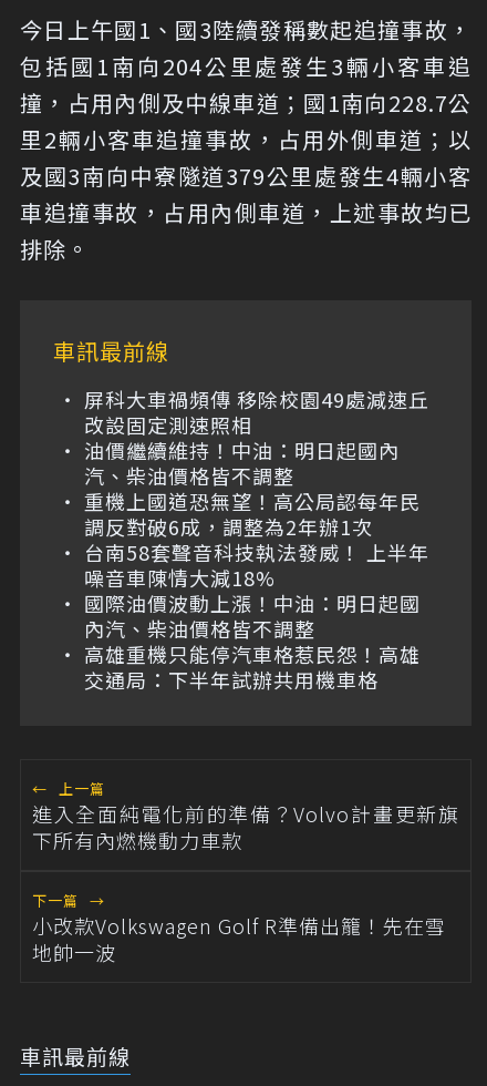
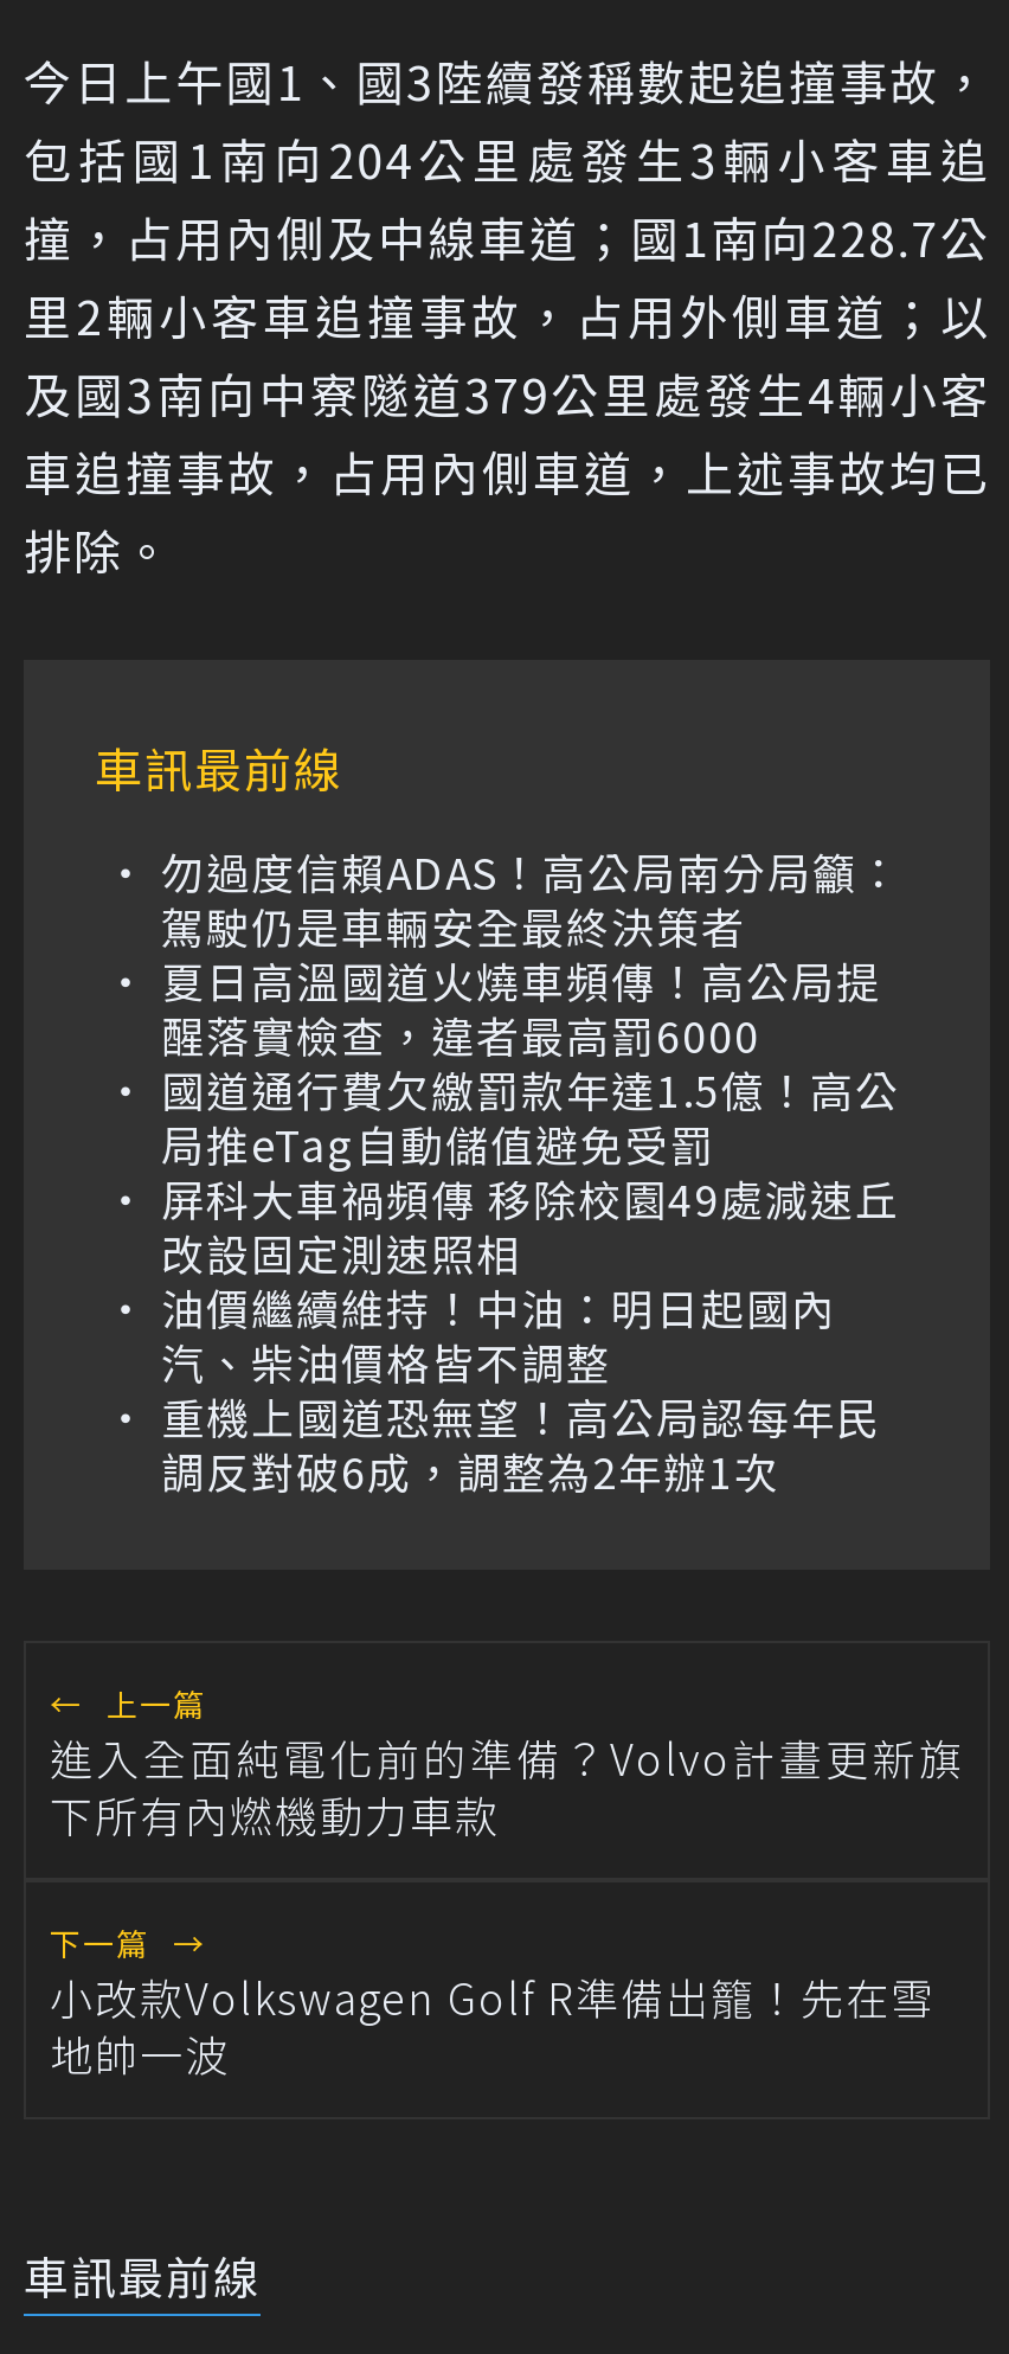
none -> [161,840,902,1174] 勿過度信賴ADAS！高公局南分局籲： | 駕駛仍是車輛安全最終決策者 | 夏日高溫國道火燒車頻傳！高公局提 | 醒落實檢查，違者最高罰6000 | 國道通行費欠繳罰款年達1.5億！高公 | 局推eTag自動儲值避免受罰
moved [84,384,429,541] -> [161,1167,900,1501]: 屏科大車禍頻傳 移除校園49處減速丘 | 改設固定測速照相 | 油價繼續維持！中油：明日起國內 | 汽、柴油價格皆不調整 | 重機上國道恐無望！高公局認每年民 | 調反對破6成，調整為2年辦1次
[84,537,429,694] 台南58套聲音科技執法發威！ 上半年 | 噪音車陳情大減18% | 國際油價波動上漲！中油：明日起國 | 內汽、柴油價格皆不調整 | 高雄重機只能停汽車格惹民怨！高雄 | 交通局：下半年試辦共用機車格 -> none

